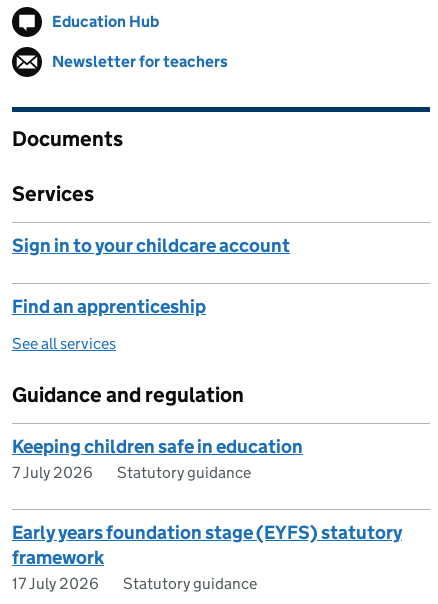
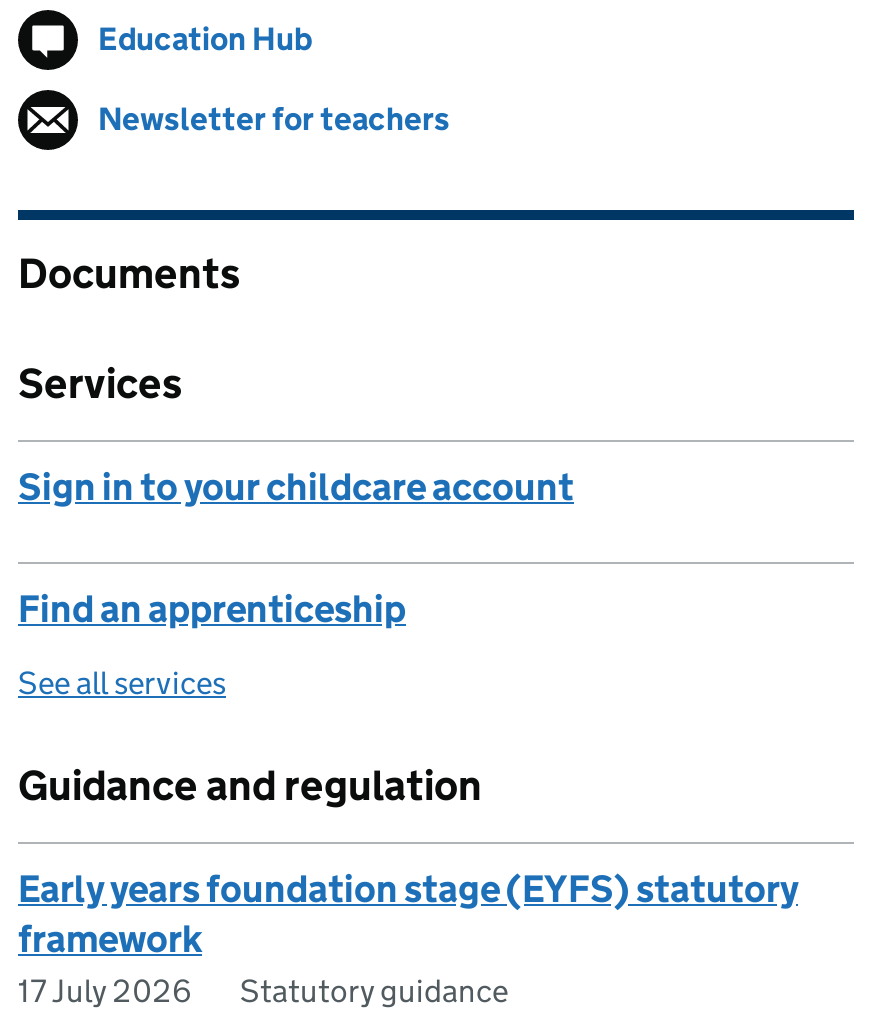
[12,435,303,482] Keeping children safe in education | 7 July 2026 | Statutory guidance -> none

